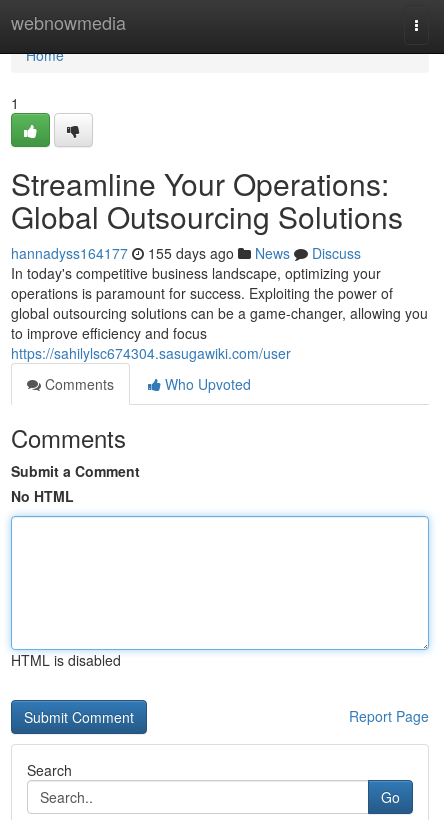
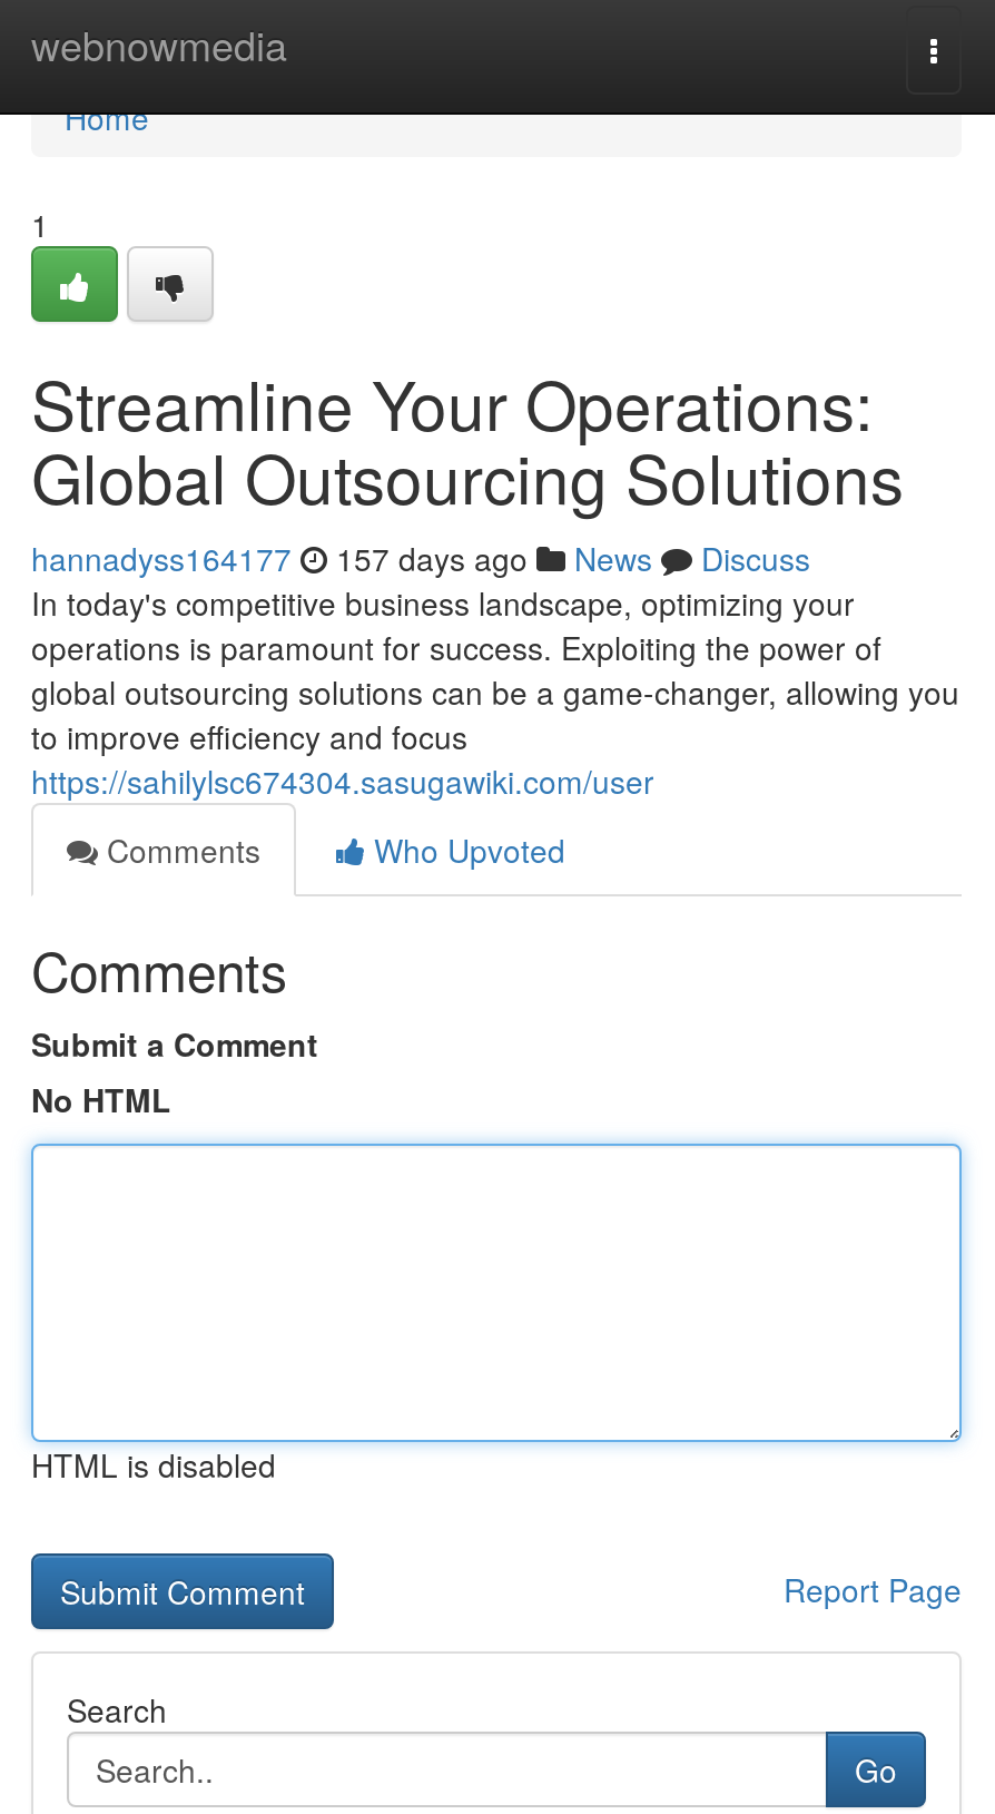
[11,243,361,263] hannadyss164177 155 days ago News Discuss -> [31,536,810,580] hannadyss164177 157 days ago News Discuss

